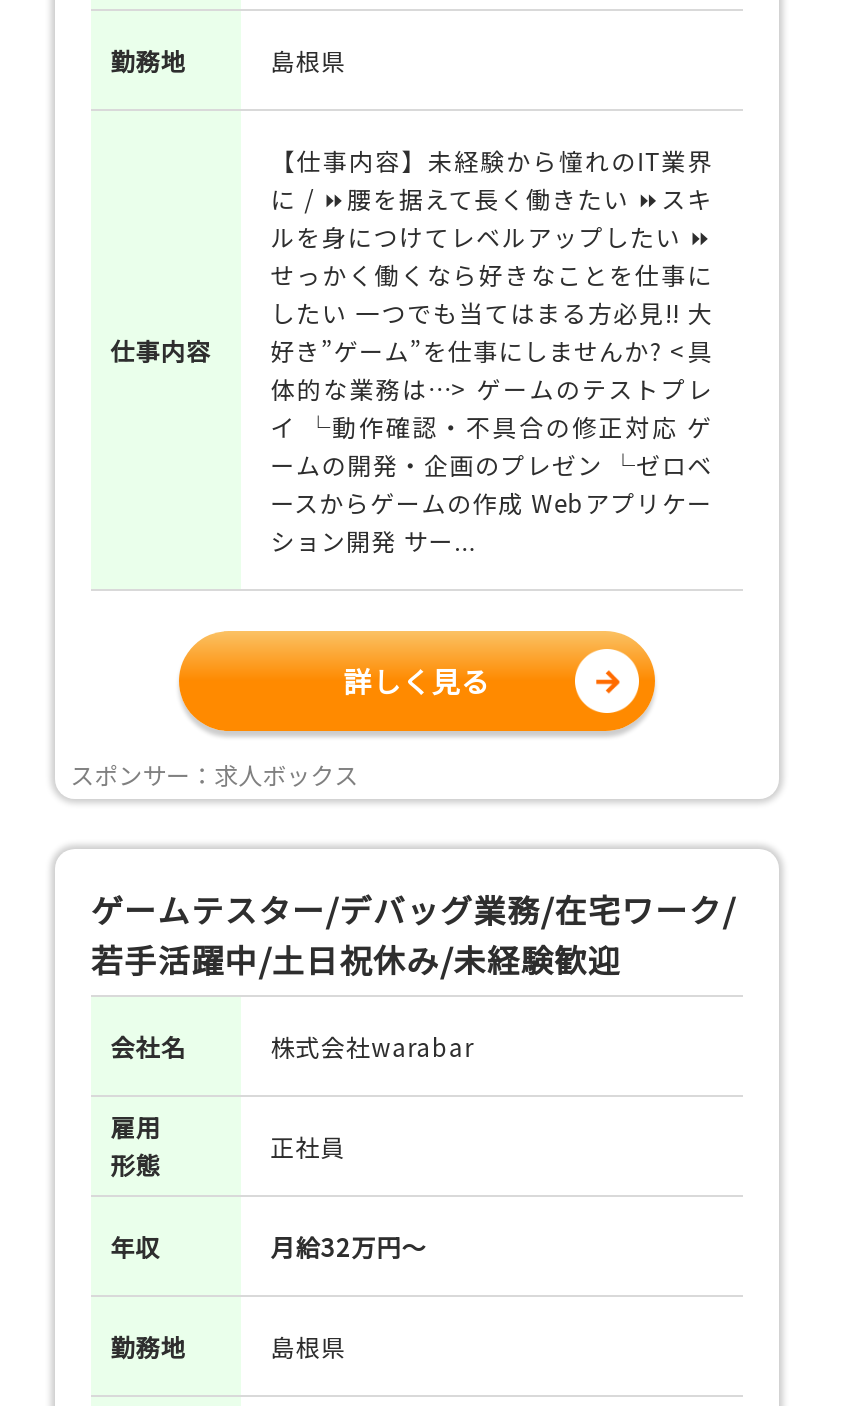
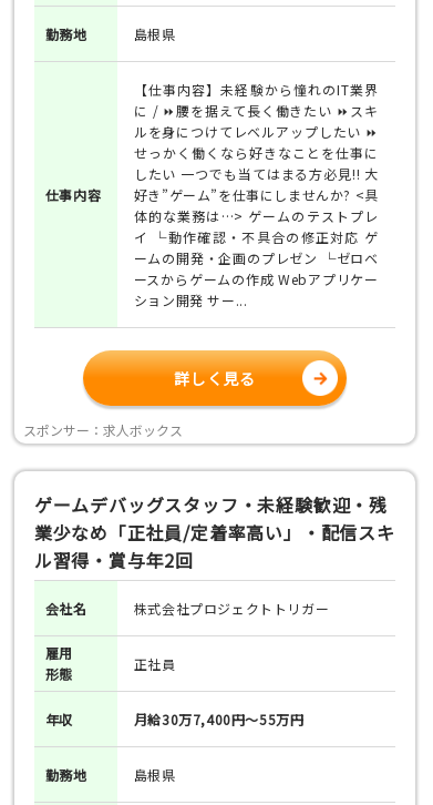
[90,886,736,984] ゲームテスター/デバッグ業務/在宅ワーク/ | 若手活躍中/土日祝休み/未経験歓迎 -> [34,491,395,573] ゲームデバッグスタッフ・未経験歓迎・残 | 業少なめ「正社員/定着率高い」・配信スキ | ル習得・賞与年2回
[270,1030,474,1064] 株式会社warabar -> [134,599,329,617] 株式会社プロジェクトトリガー
[270,1230,427,1264] 月給32万円～ -> [134,710,304,728] 月給30万7,400円～55万円

